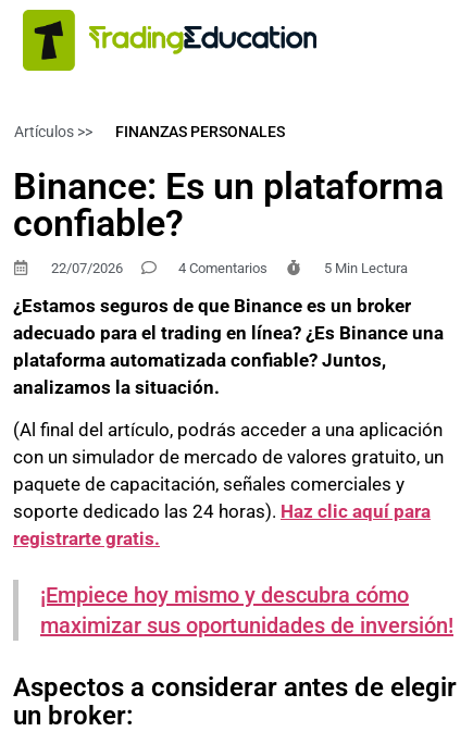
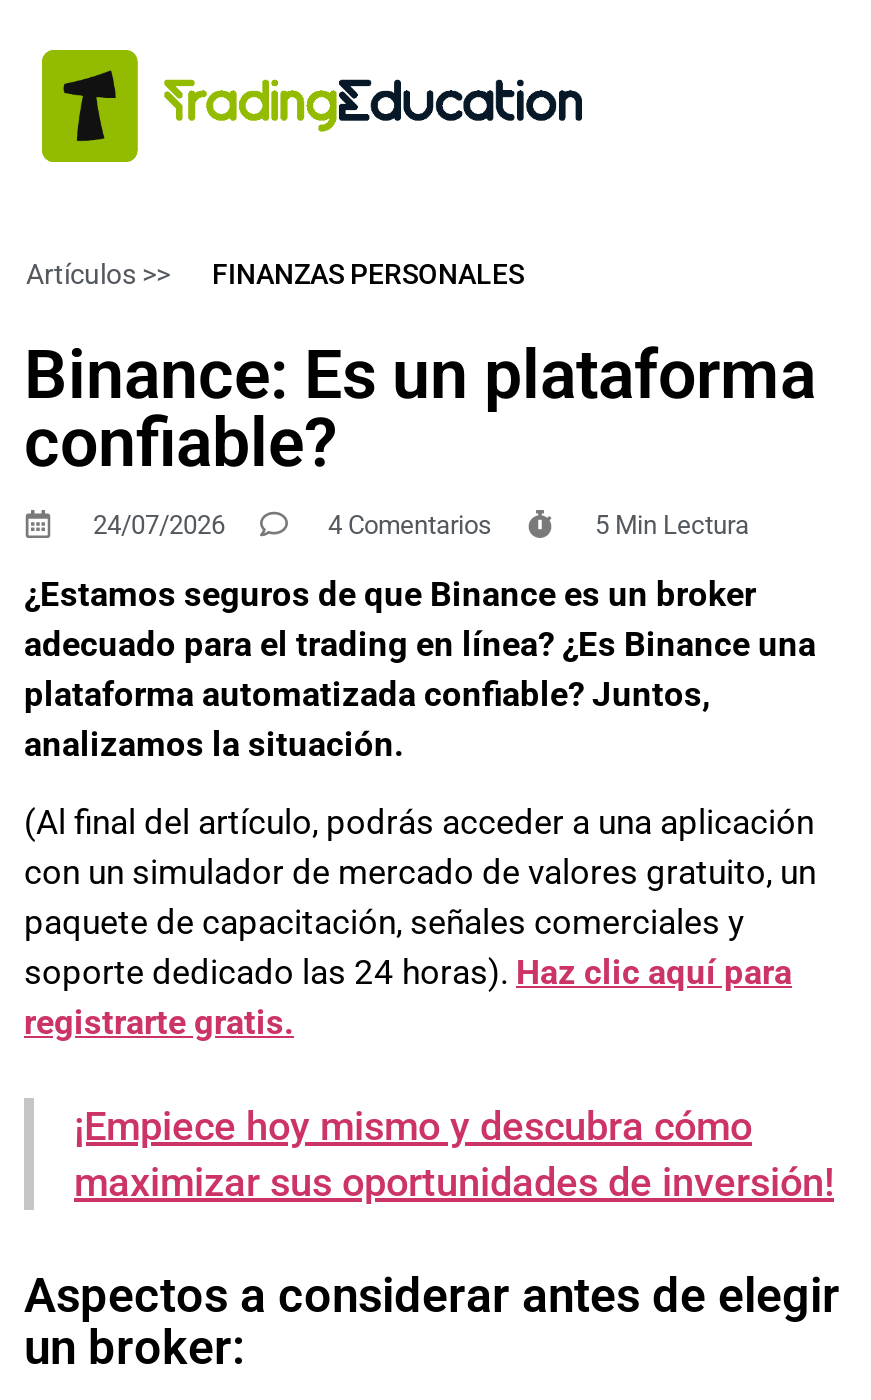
[51,259,122,276] 22/07/2026 -> [93,509,225,539] 24/07/2026

